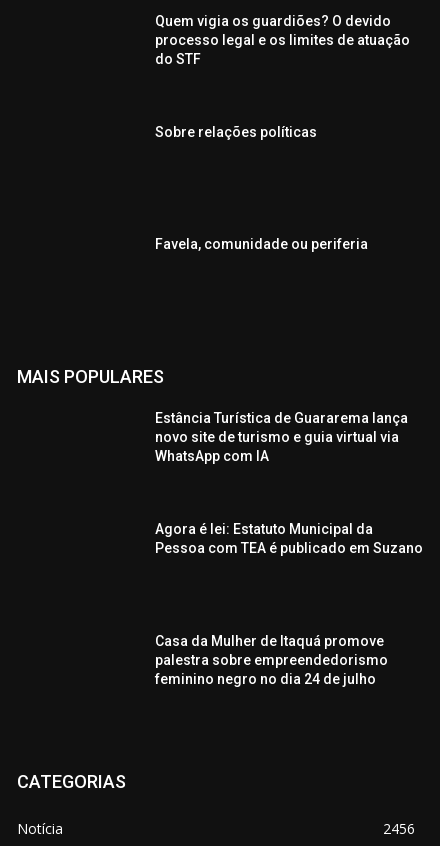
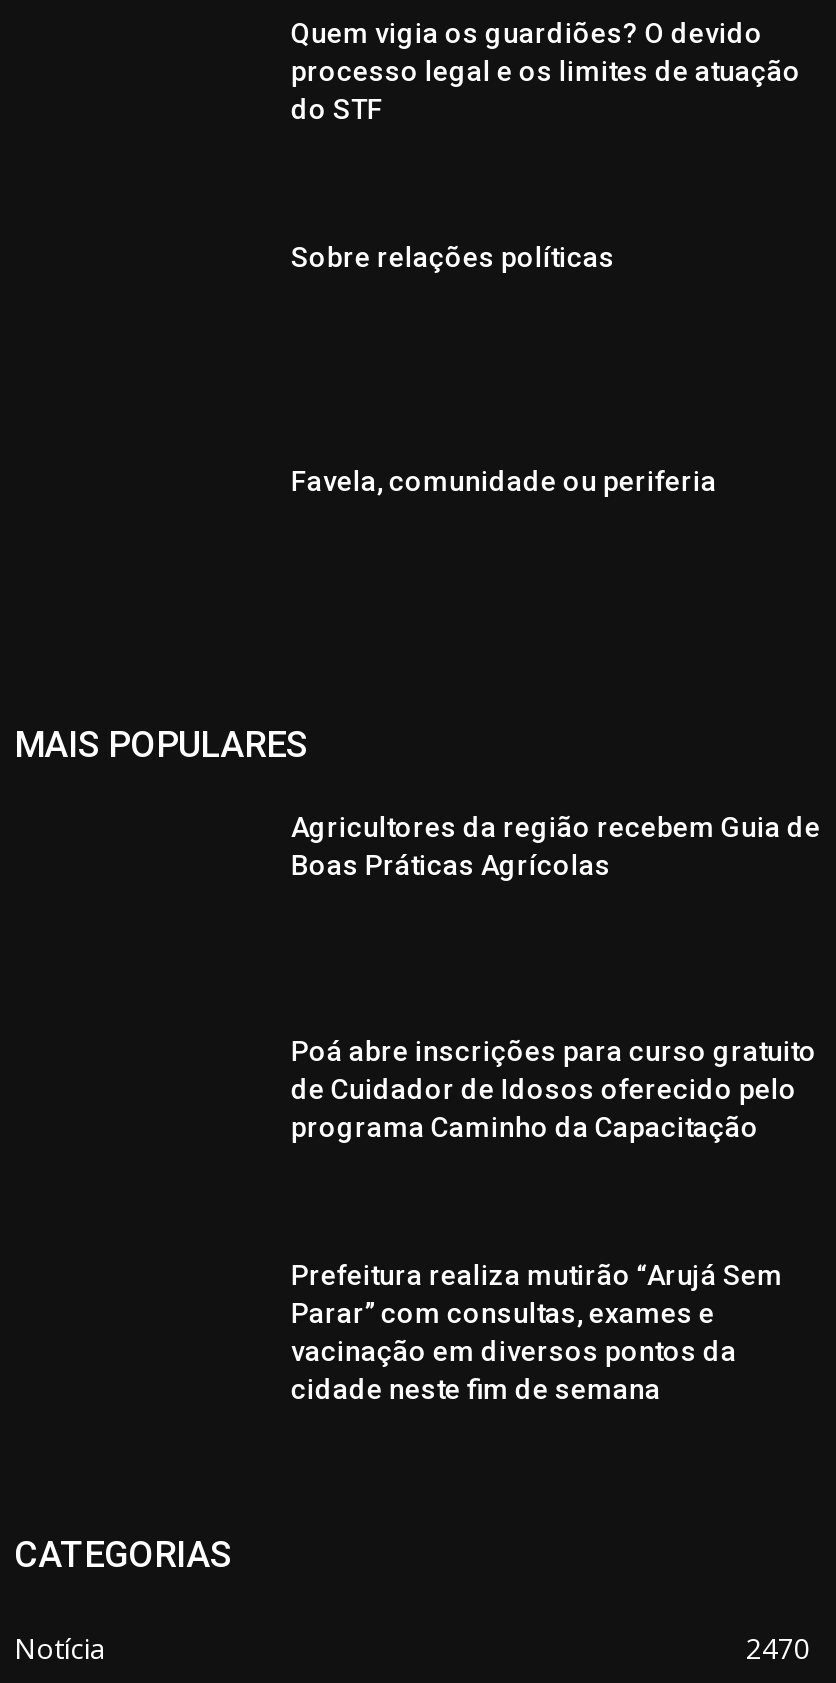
[155,410,408,464] Estância Turística de Guararema lança | novo site de turismo e guia virtual via | WhatsApp com IA -> [291,811,821,881] Agricultores da região recebem Guia de | Boas Práticas Agrícolas
[155,521,423,556] Agora é lei: Estatuto Municipal da | Pessoa com TEA é publicado em Suzano -> [291,1034,817,1142] Poá abre inscrições para curso gratuito | de Cuidador de Idosos oferecido pelo | programa Caminho da Capacitação
[155,633,388,687] Casa da Mulher de Itaquá promove | palestra sobre empreendedorismo | feminino negro no dia 24 de julho -> [291,1258,783,1404] Prefeitura realiza mutirão “Arujá Sem | Parar” com consultas, exames e | vacinação em diversos pontos da | cidade neste fim de semana
[383,819,415,838] 2456 -> [746,1629,810,1667] 2470

